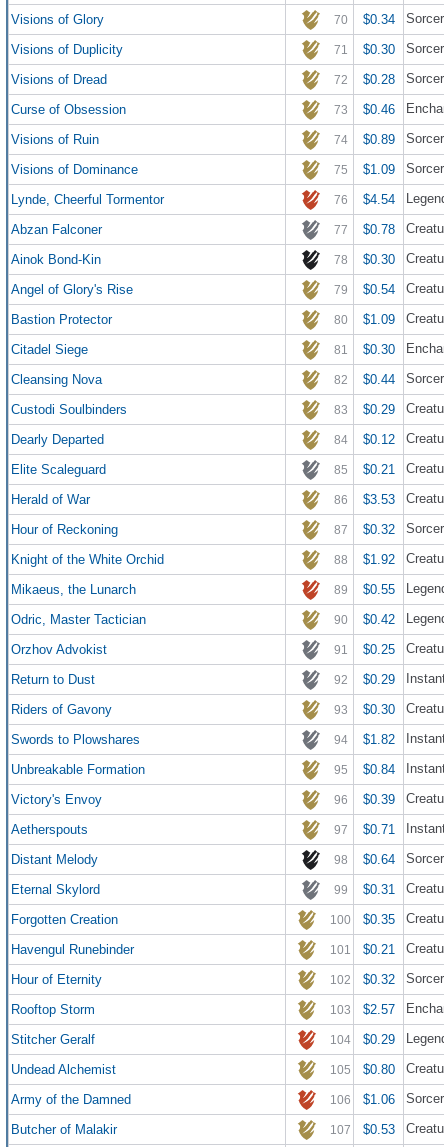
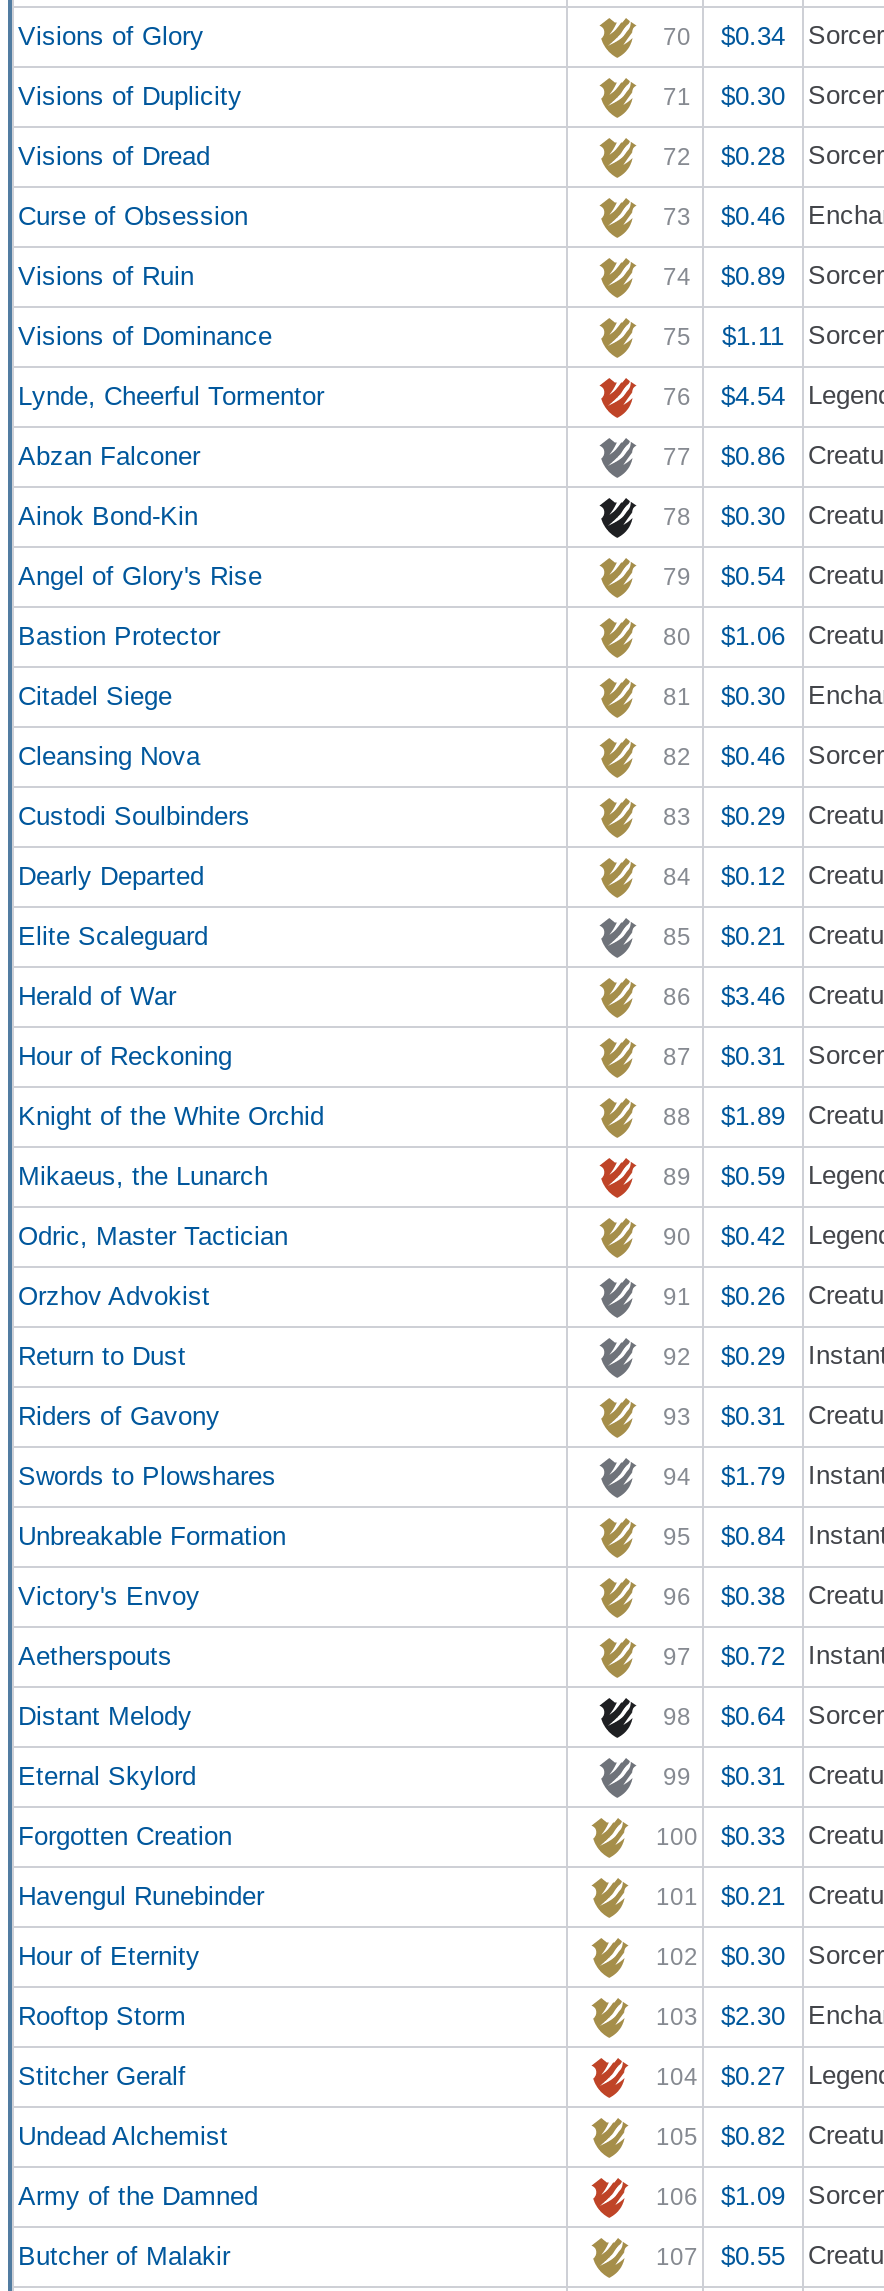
[362,162,394,177] $1.09 -> [722,322,784,352] $1.11
[362,222,394,237] $0.78 -> [721,442,785,472] $0.86
[362,312,394,327] $1.09 -> [721,622,785,652] $1.06
[362,372,394,387] $0.44 -> [721,742,785,772] $0.46
[362,492,394,507] $3.53 -> [721,982,785,1012] $3.46
[362,522,394,537] $0.32 -> [721,1042,785,1072] $0.31
[362,552,394,567] $1.92 -> [721,1102,785,1132] $1.89
[362,582,394,597] $0.55 -> [721,1162,785,1192] $0.59
[362,642,394,657] $0.25 -> [721,1282,785,1312] $0.26
[362,702,394,717] $0.30 -> [721,1402,785,1432] $0.31
[362,732,394,747] $1.82 -> [721,1462,785,1492] $1.79
[362,792,394,807] $0.39 -> [721,1582,785,1612] $0.38
[362,822,394,837] $0.71 -> [721,1642,785,1672] $0.72
[362,912,394,927] $0.35 -> [721,1822,785,1852] $0.33
[362,972,394,987] $0.32 -> [721,1942,785,1972] $0.30
[362,1002,394,1017] $2.57 -> [721,2002,785,2032] $2.30
[362,1032,394,1047] $0.29 -> [721,2062,785,2092] $0.27
[362,1062,394,1077] $0.80 -> [721,2122,785,2152] $0.82
[362,1092,394,1107] $1.06 -> [721,2182,785,2212] $1.09
[362,1122,394,1137] $0.53 -> [721,2242,785,2272] $0.55

